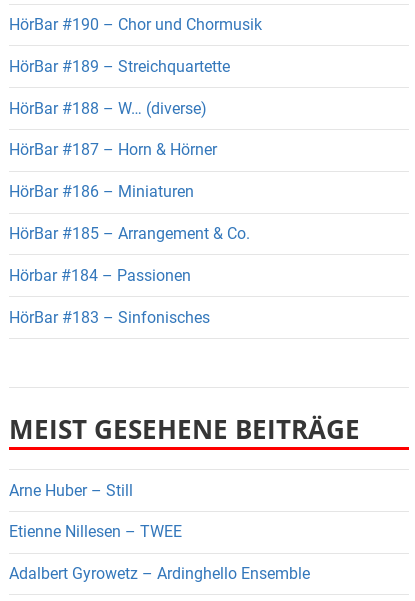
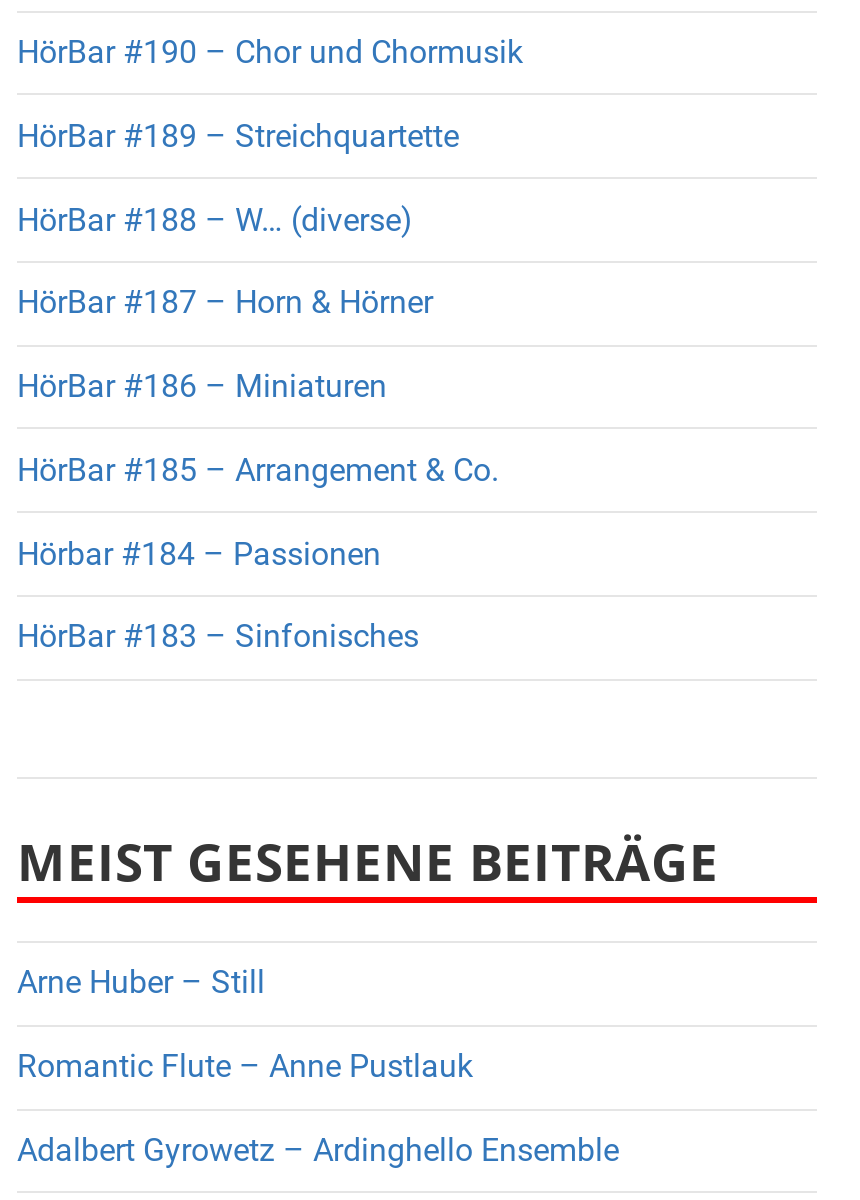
[9,522,182,541] Etienne Nillesen – TWEE -> [17,1048,473,1086] Romantic Flute – Anne Pustlauk

